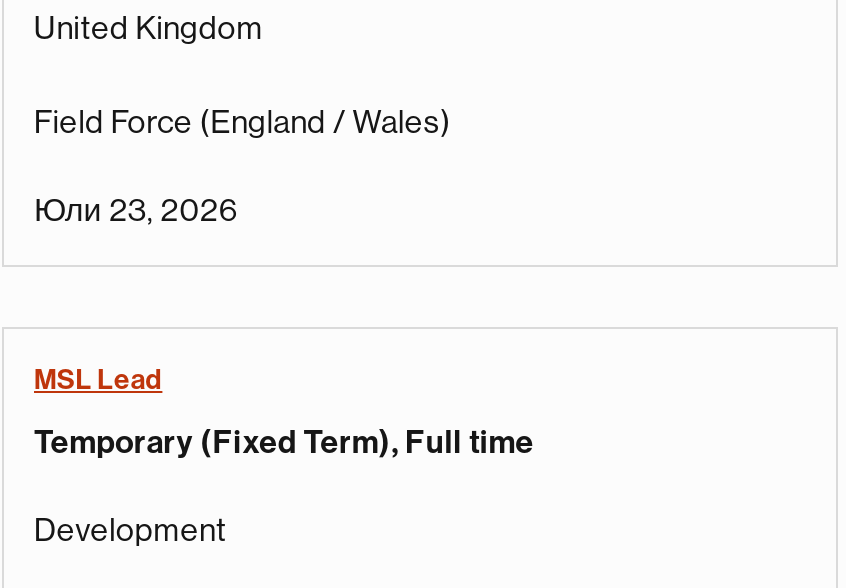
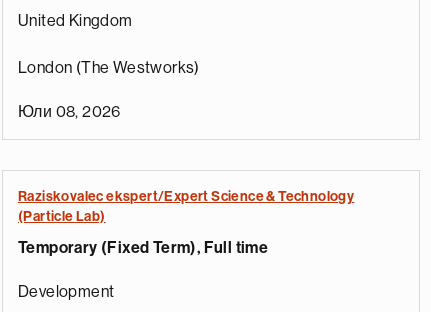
[34,107,451,139] Field Force (England / Wales) -> [18,60,200,76] London (The Westworks)
[34,195,238,227] Юли 23, 2026 -> [18,104,121,120] Юли 08, 2026
[34,365,162,393] MSL Lead -> [18,189,354,223] Raziskovalec ekspert/Expert Science & Technology | (Particle Lab)

